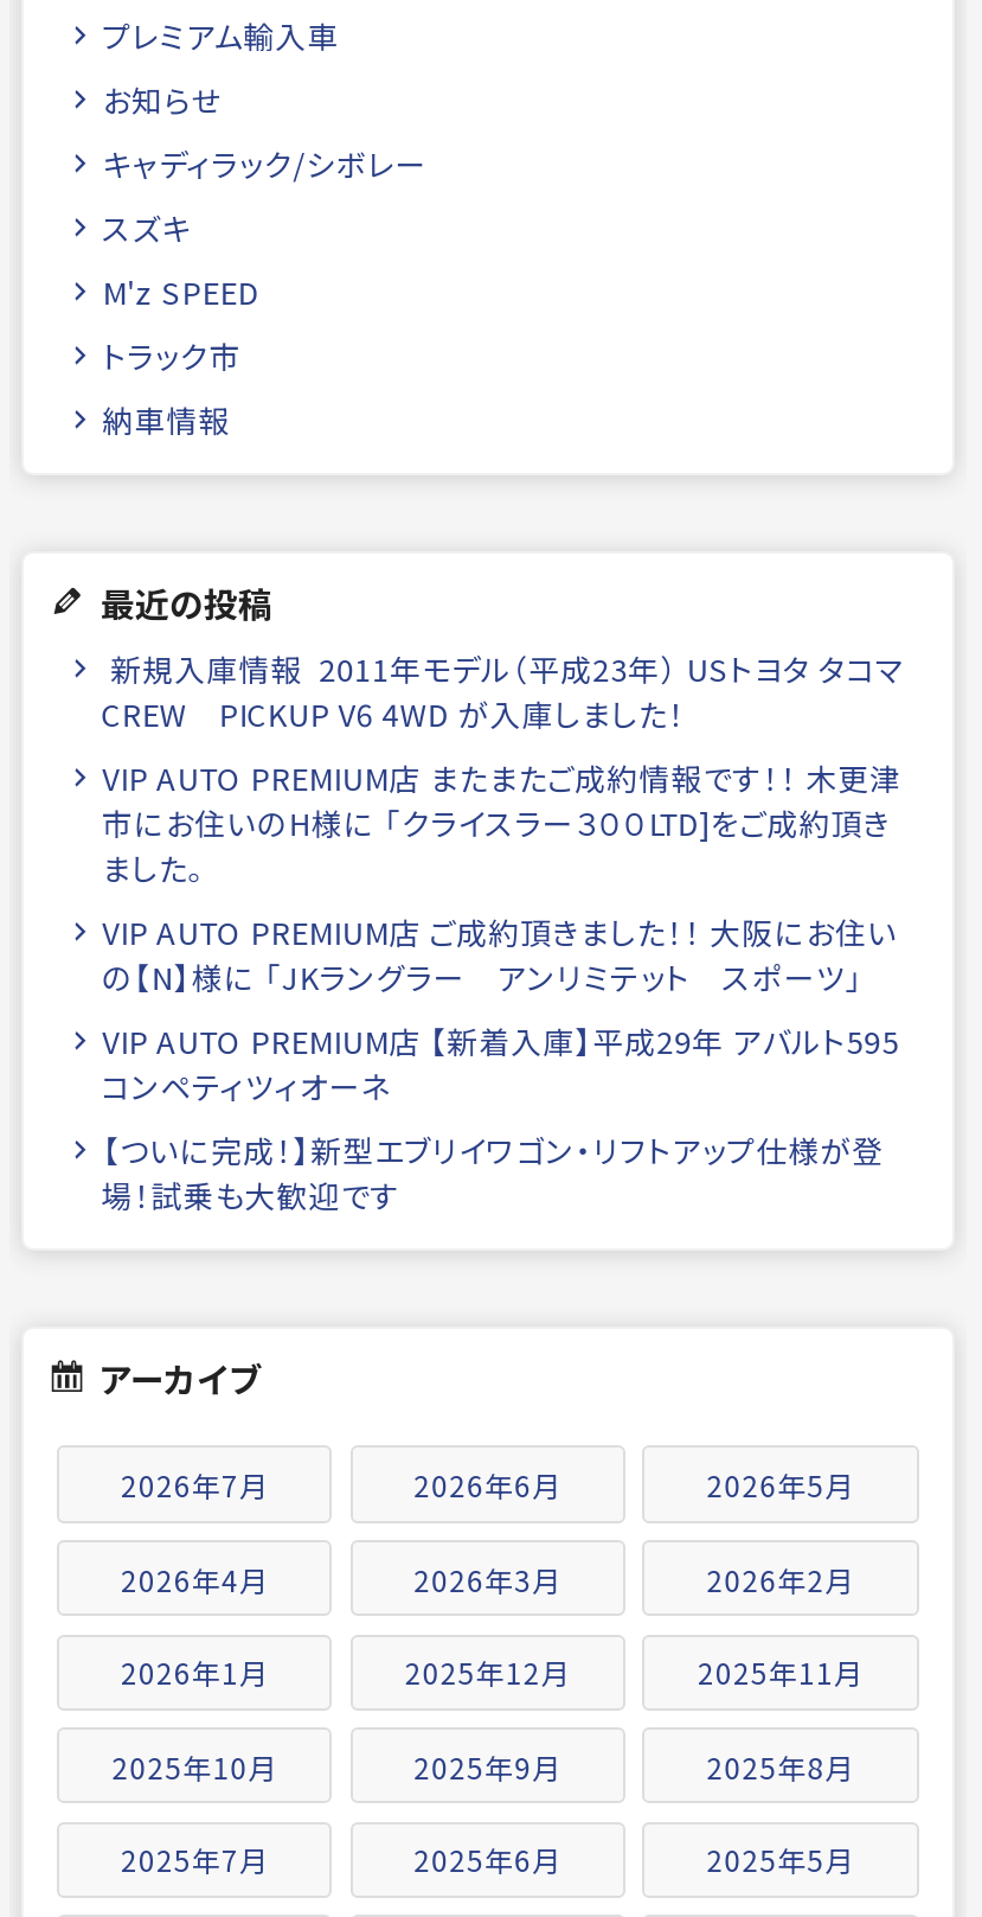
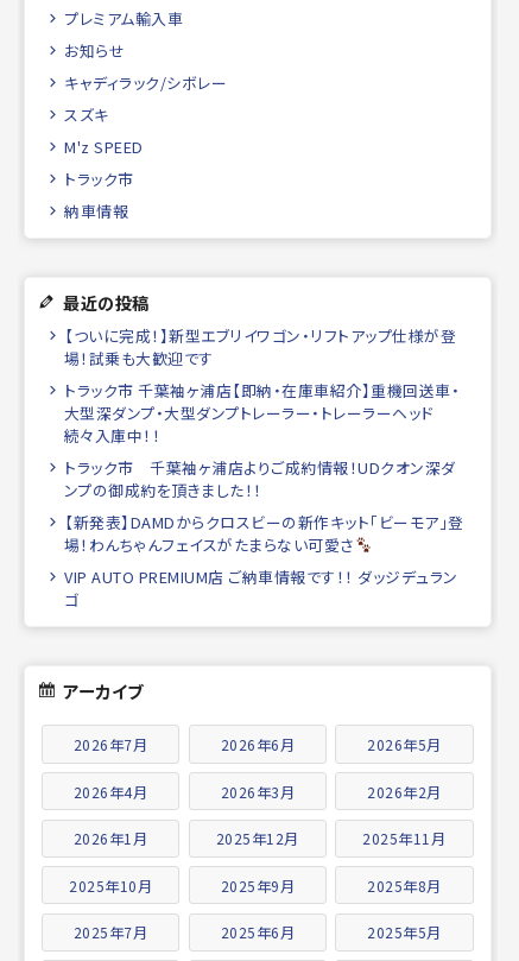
[101,646,905,1108] 新規入庫情報 2011年モデル（平成23年） USトヨタ タコマ | CREW PICKUP V6 4WD が入庫しました！ | VIP AUTO PREMIUM店 またまたご成約情報です！！ 木更津 | 市にお住いのH様に 「クライスラー３００LTD]をご成約頂き | ました。 | VIP AUTO PREMIUM店 ご成約頂きました！！ 大阪にお住い | の【N】様に 「JKラングラー アンリミテット スポーツ」 | VIP AUTO PREMIUM店 【新着入庫】平成29年 アバルト595 | コンペティツィオーネ -> none
moved [101,1127,884,1217] -> [64,324,456,369]: 【ついに完成！】新型エブリイワゴン・リフトアップ仕様が登 | 場！試乗も大歓迎です
none -> [64,379,464,610] トラック市 千葉袖ヶ浦店【即納・在庫車紹介】重機回送車・ | 大型深ダンプ・大型ダンプトレーラー・トレーラーヘッド | 続々入庫中！！ | トラック市 千葉袖ヶ浦店よりご成約情報！UDクオン深ダ | ンプの御成約を頂きました！！ | 【新発表】DAMDからクロスビーの新作キット「ビーモア」登 | 場！わんちゃんフェイスがたまらない可愛さ | VIP AUTO PREMIUM店 ご納車情報です！！ ダッジデュラン | ゴ

